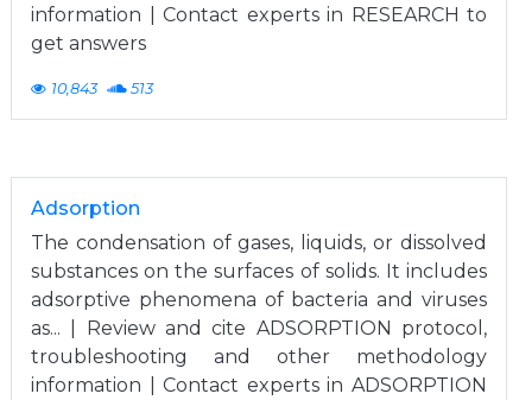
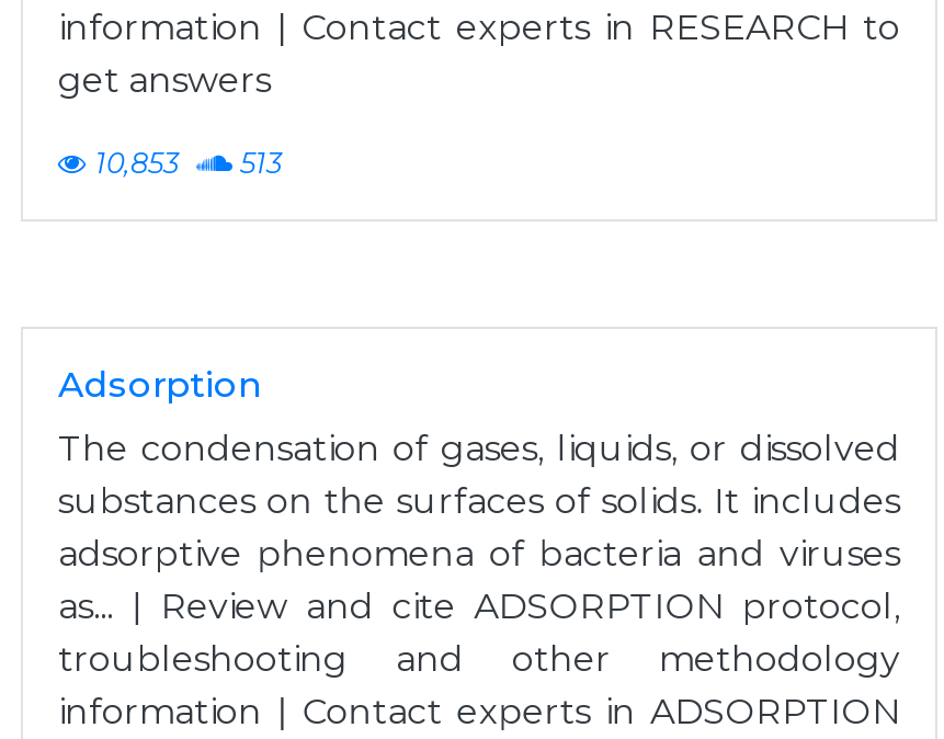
[51,79,153,97] 10,843 513 -> [95,146,282,179] 10,853 513

